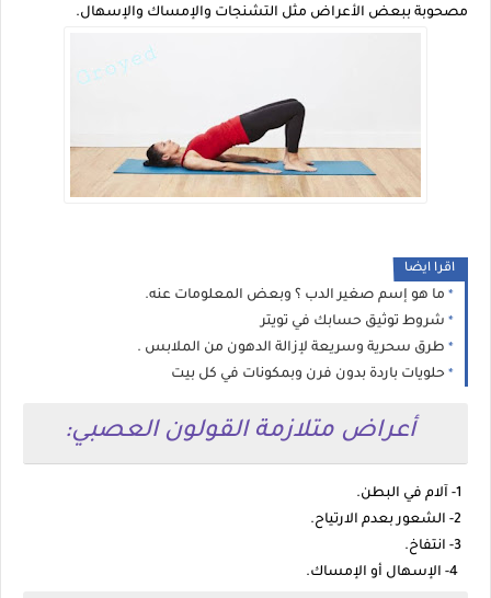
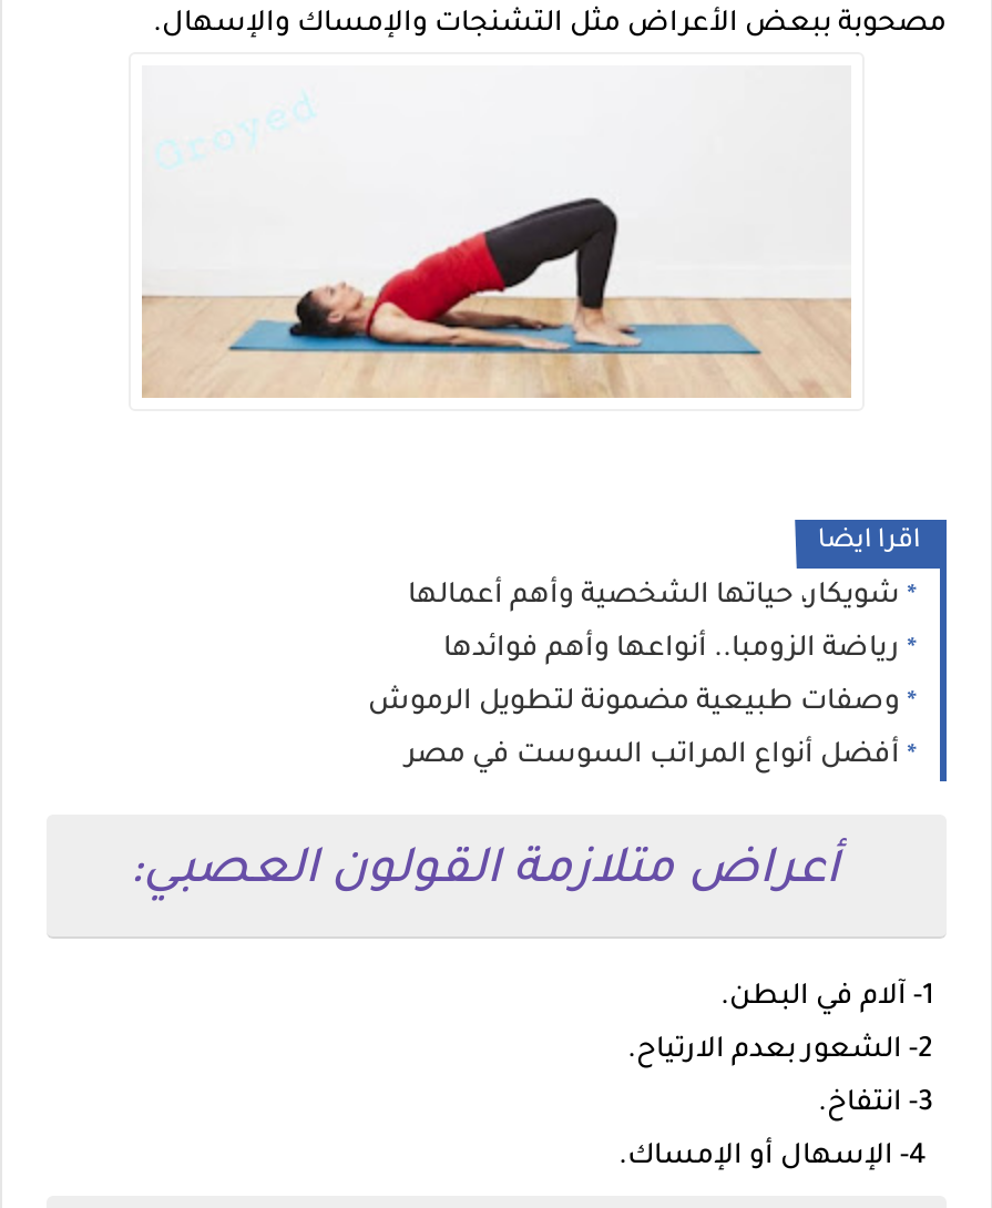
[145,288,445,304] ما هو إسم صغير الدب ؟ وبعض المعلومات عنه. -> [408,582,900,613] شويكار، حياتها الشخصية وأهم أعمالها
[261,315,445,330] شروط توثيق حسابك في تويتر -> [443,635,900,667] رياضة الزومبا.. أنواعها وأهم فوائدها
[137,341,445,356] طرق سحرية وسريعة لإزالة الدهون من الملابس . -> [368,689,900,720] وصفات طبيعية مضمونة لتطويل الرموش
[171,367,445,382] حلويات باردة بدون فرن وبمكونات في كل بيت -> [406,742,900,773] أفضل أنواع المراتب السوست في مصر

